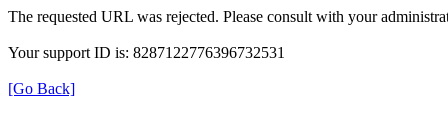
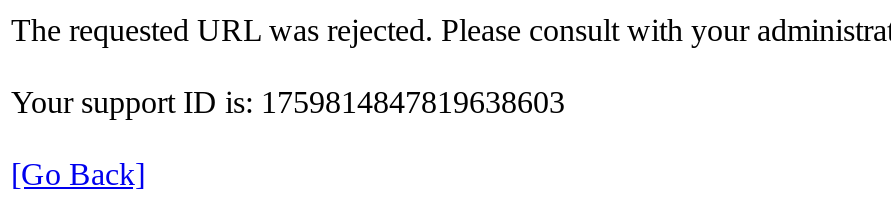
[8,44,285,61] Your support ID is: 8287122776396732531 -> [11,85,565,119] Your support ID is: 1759814847819638603

